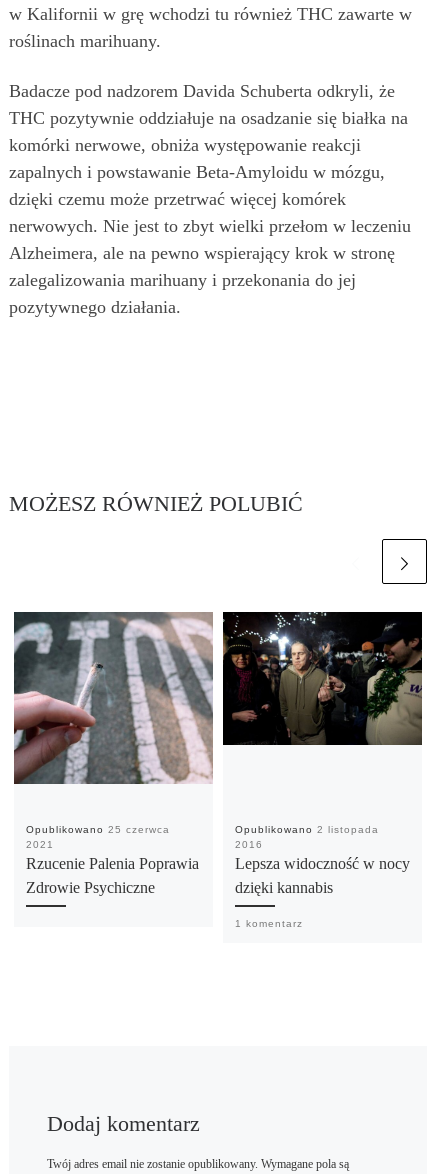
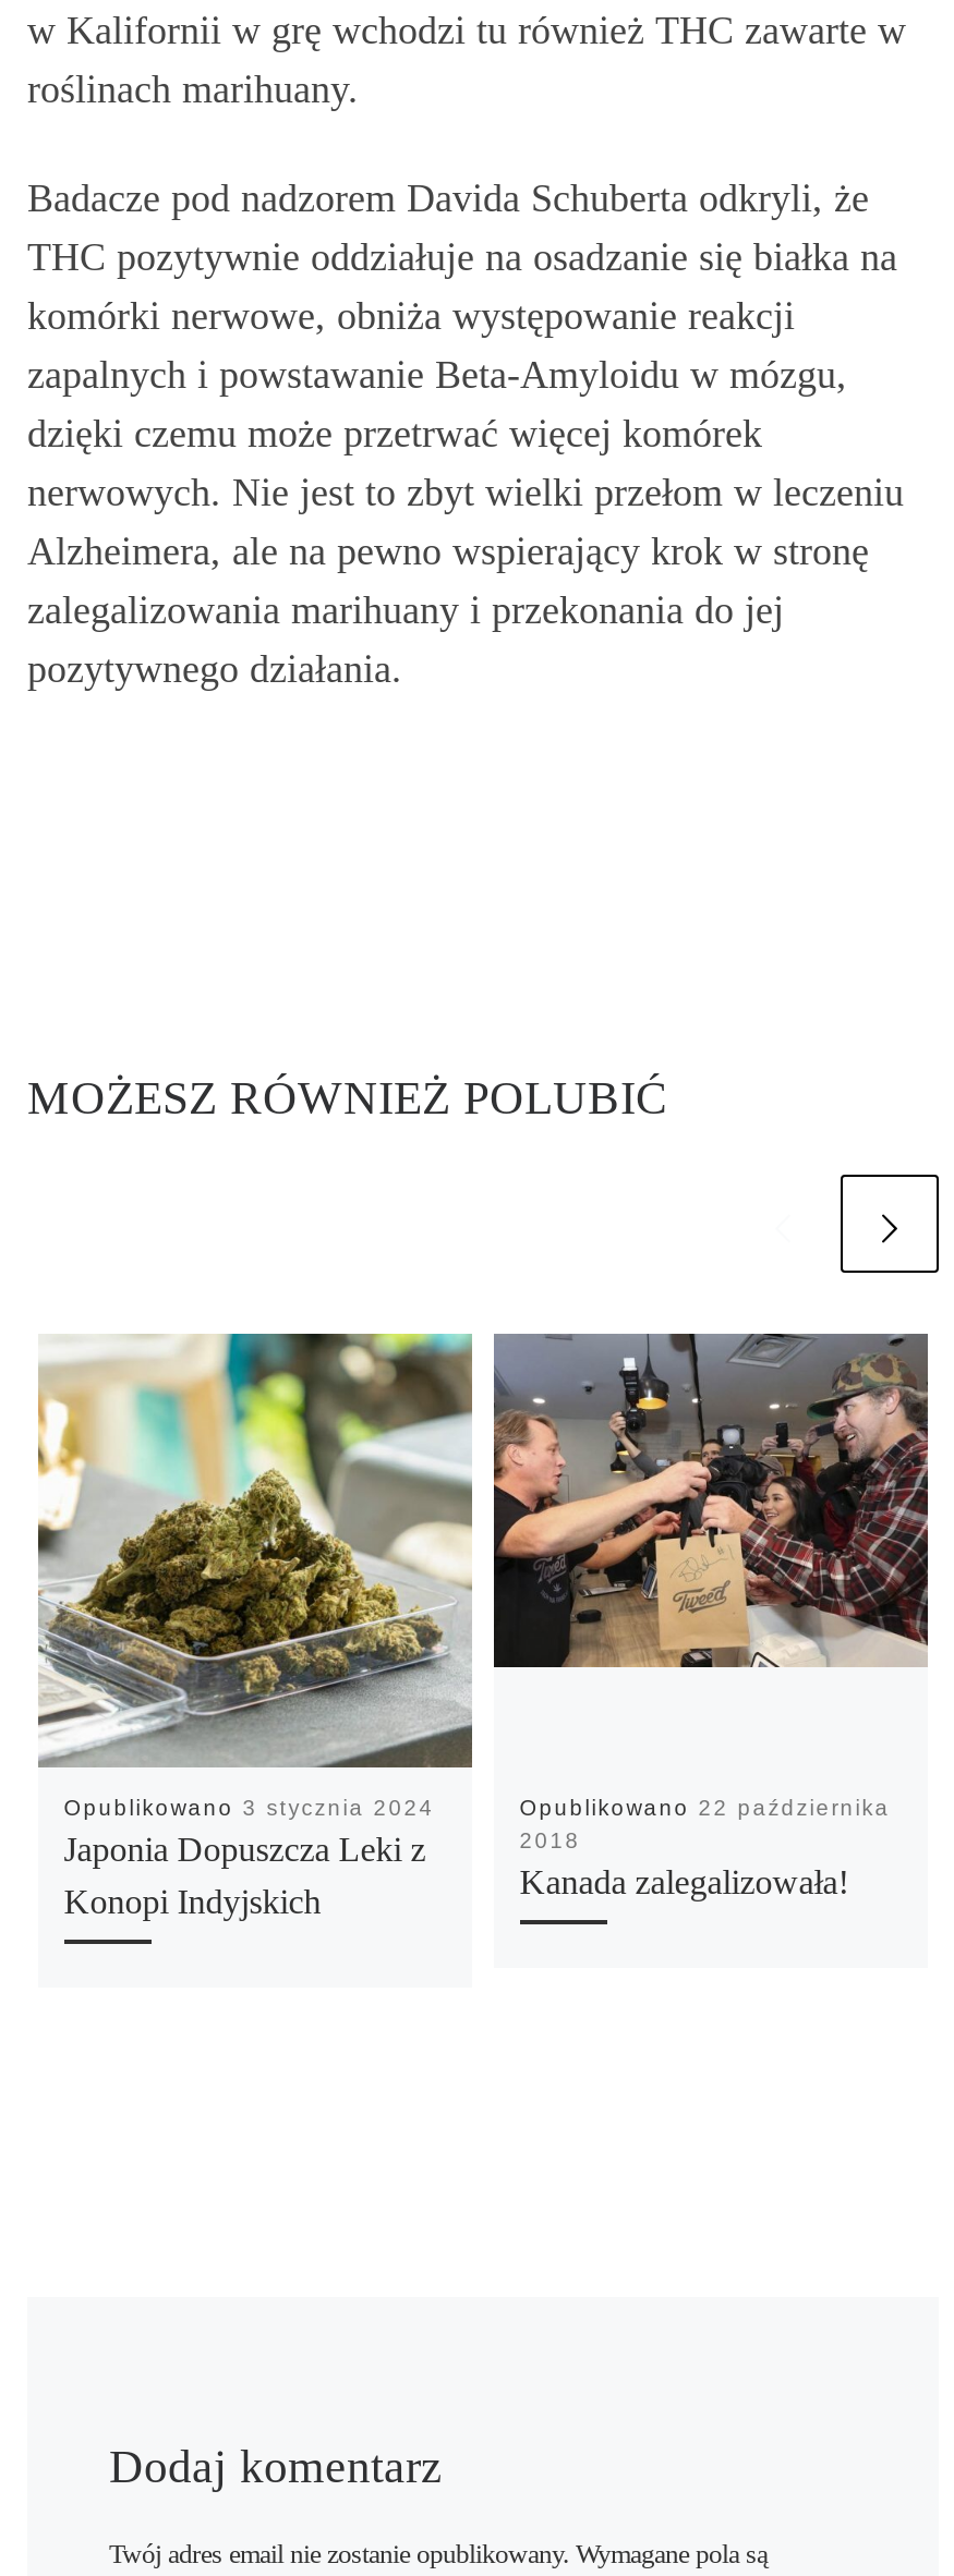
[13,611,214,897] [image] | Opublikowano 25 czerwca | 2021 | Rzucenie Palenia Poprawia | Zdrowie Psychiczne -> [36,1334,474,1923] [image] | Opublikowano 3 stycznia 2024 | Japonia Dopuszcza Leki z | Konopi Indyjskich
[223,611,422,757] [image] -> [492,1332,930,1669] [image]
[235,824,410,929] Opublikowano 2 listopada | 2016 | Lepsza widoczność w nocy | dzięki kannabis | 1 komentarz -> [519,1797,890,1903] Opublikowano 22 października | 2018 | Kanada zalegalizowała!

